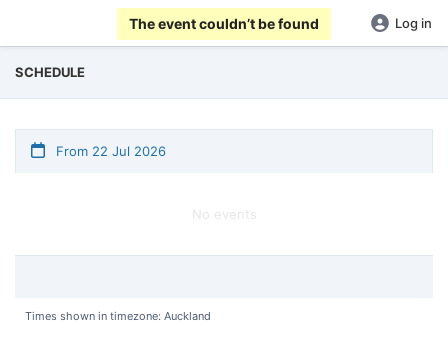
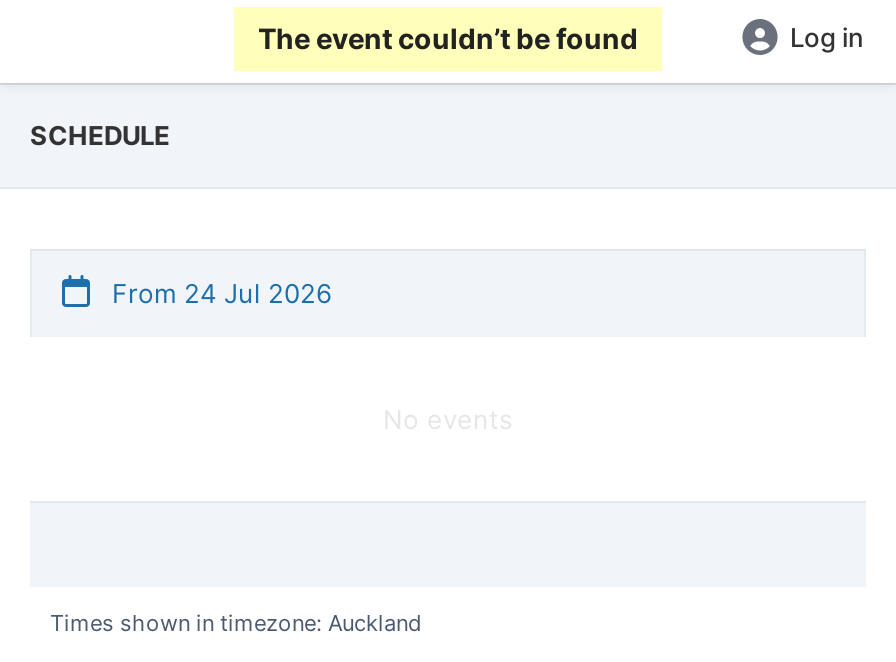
[52,143,166,159] From 22 Jul 2026 -> [104,277,332,309] From 24 Jul 2026

